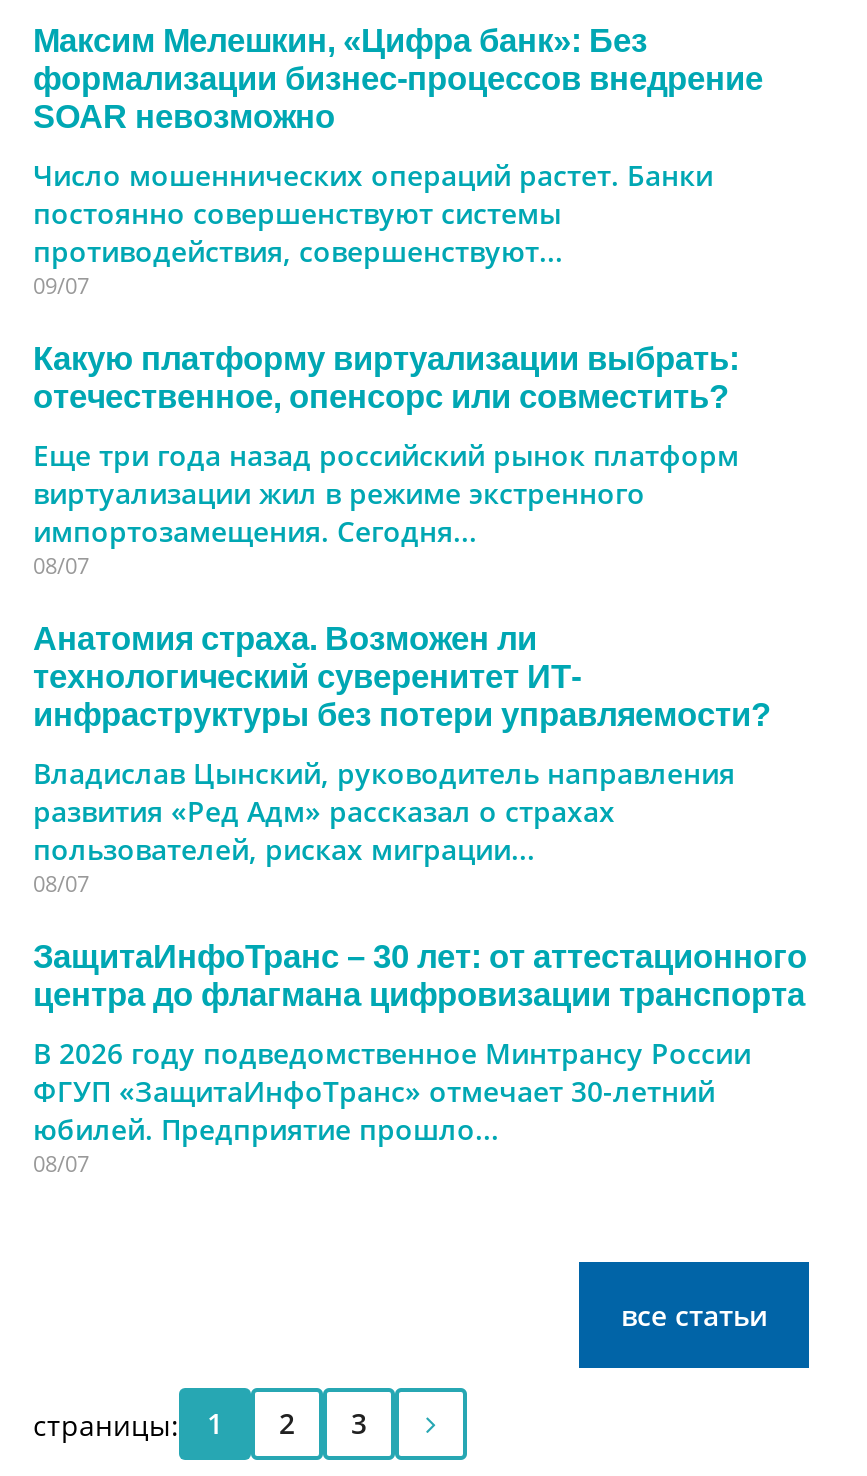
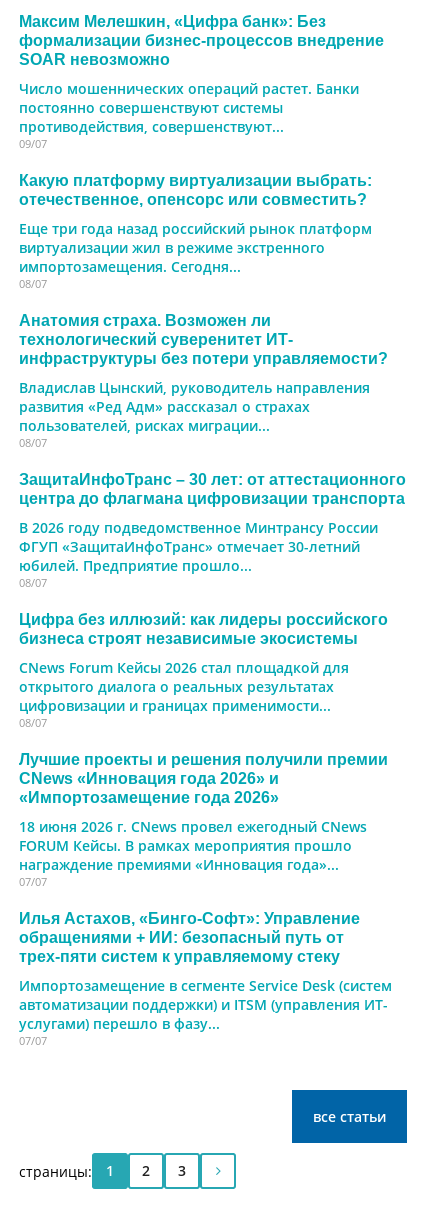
none -> [19,610,392,1048] Цифра без иллюзий: как лидеры российского | бизнеса строят независимые экосистемы | CNews Forum Кейсы 2026 стал площадкой для | открытого диалога о реальных результатах | цифровизации и границах применимости... | 08/07 | Лучшие проекты и решения получили премии | CNews «Инновация года 2026» и | «Импортозамещение года 2026» | 18 июня 2026 г. CNews провел ежегодный CNews | FORUM Кейсы. В рамках мероприятия прошло | награждение премиями «Инновация года»... | 07/07 | Илья Астахов, «Бинго-Софт»: Управление | обращениями + ИИ: безопасный путь от | трех‑пяти систем к управляемому стеку | Импортозамещение в сегменте Service Desk (систем | автоматизации поддержки) и ITSM (управления ИТ- | услугами) перешло в фазу... | 07/07

